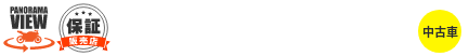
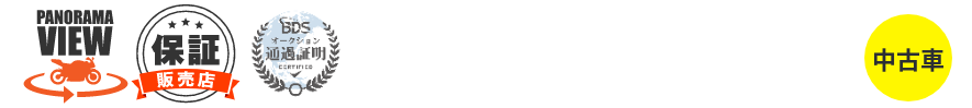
none -> [252,15,339,98] [image]

